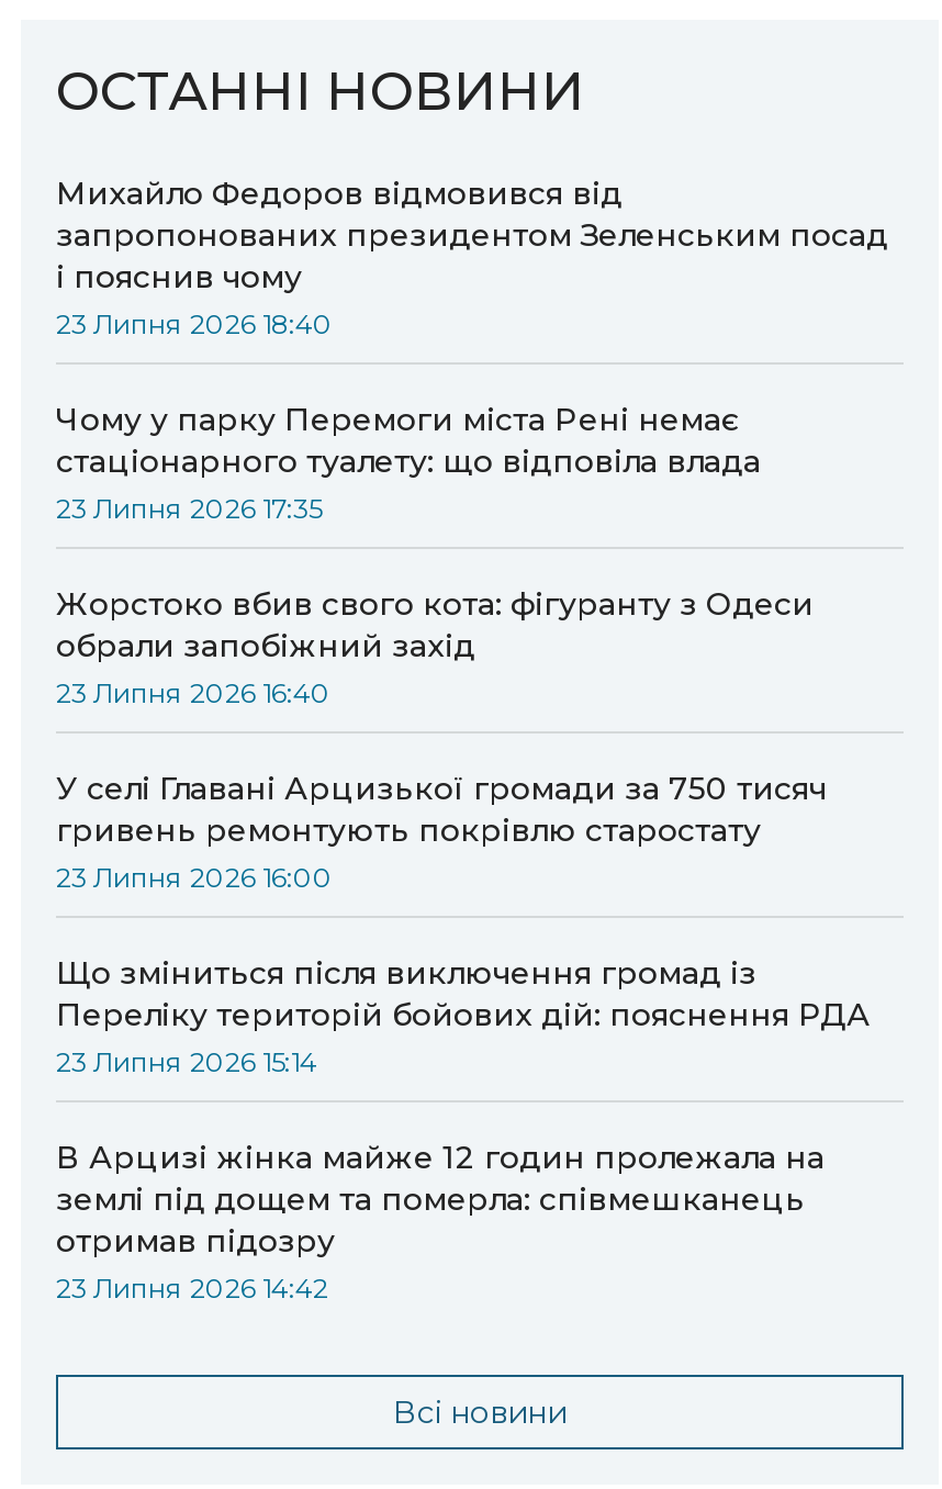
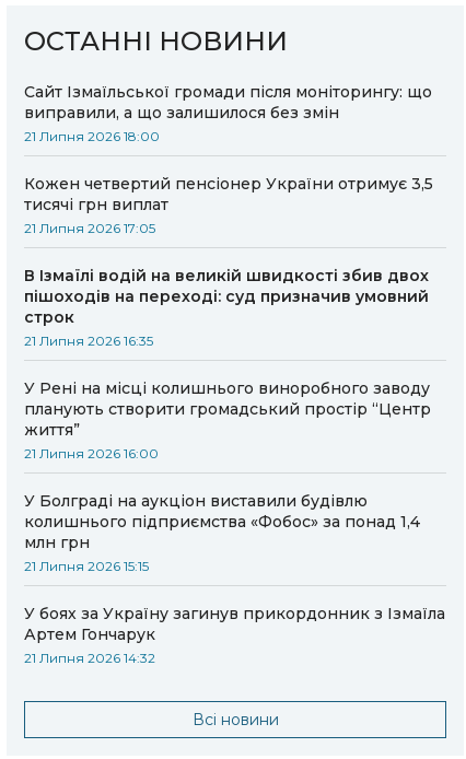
[56,173,888,340] Михайло Федоров відмовився від | запропонованих президентом Зеленським посад | і пояснив чому | 23 Липня 2026 18:40 -> [24,82,432,144] Сайт Ізмаїльської громади після моніторингу: що | виправили, а що залишилося без змін | 21 Липня 2026 18:00
[56,399,761,525] Чому у парку Перемоги міста Рені немає | стаціонарного туалету: що відповіла влада | 23 Липня 2026 17:35 -> [24,174,433,236] Кожен четвертий пенсіонер України отримує 3,5 | тисячі грн виплат | 21 Липня 2026 17:05
[56,584,814,709] Жорстоко вбив свого кота: фігуранту з Одеси | обрали запобіжний захід | 23 Липня 2026 16:40 -> [24,266,429,349] В Ізмаїлі водій на великій швидкості збив двох | пішоходів на переході: суд призначив умовний | строк | 21 Липня 2026 16:35
[56,768,827,894] У селі Главані Арцизької громади за 750 тисяч | гривень ремонтують покрівлю старостату | 23 Липня 2026 16:00 -> [24,378,431,461] У Рені на місці колишнього виноробного заводу | планують створити громадський простір “Центр | життя” | 21 Липня 2026 16:00
[56,953,871,1078] Що зміниться після виключення громад із | Переліку територій бойових дій: пояснення РДА | 23 Липня 2026 15:14 -> [24,491,420,574] У Болграді на аукціон виставили будівлю | колишнього підприємства «Фобос» за понад 1,4 | млн грн | 21 Липня 2026 15:15
[56,1137,825,1304] В Арцизі жінка майже 12 годин пролежала на | землі під дощем та померла: співмешканець | отримав підозру | 23 Липня 2026 14:42 -> [24,604,445,666] У боях за Україну загинув прикордонник з Ізмаїла | Артем Гончарук | 21 Липня 2026 14:32

